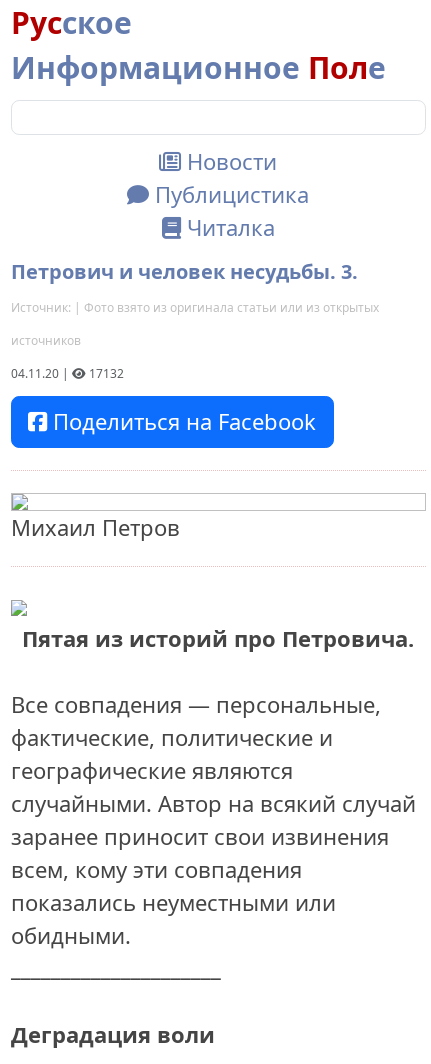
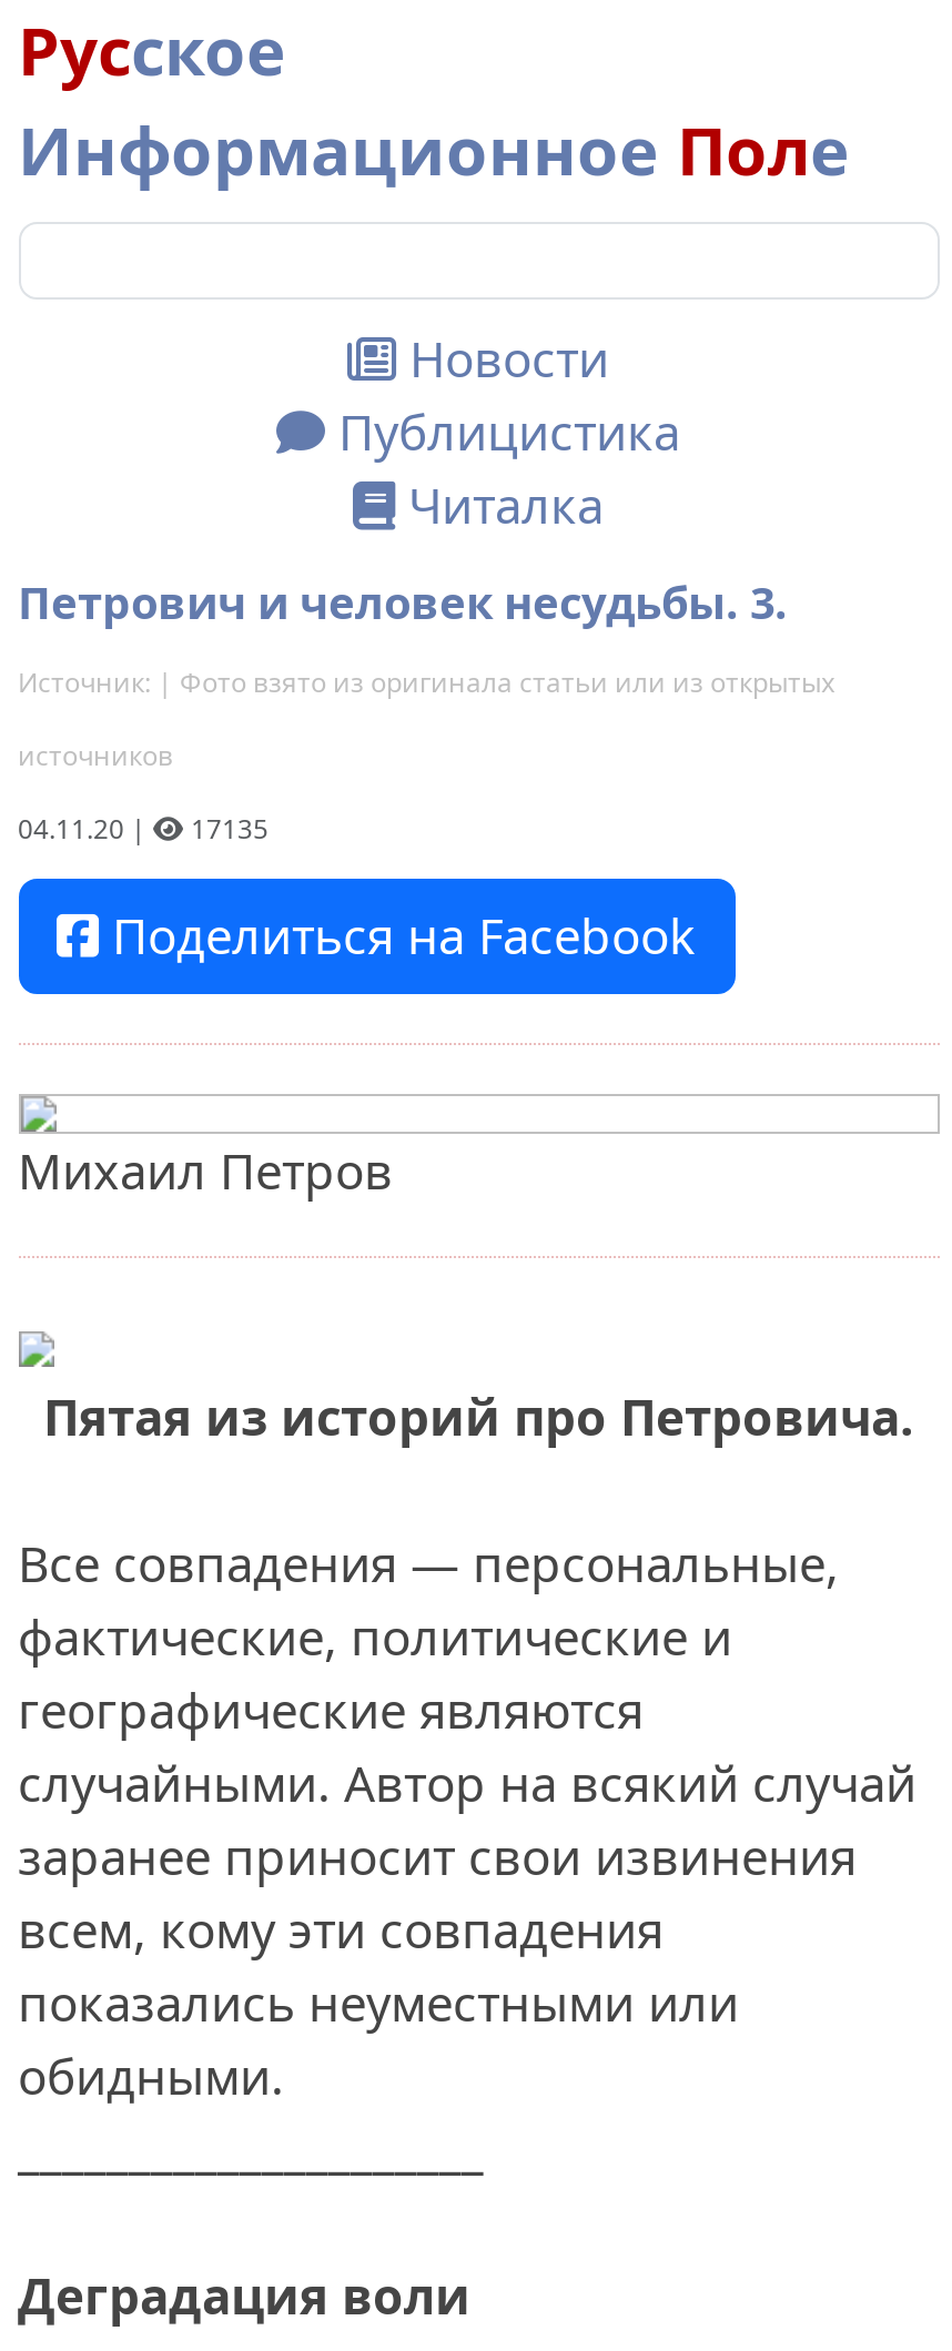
[85,365,123,382] 17132 -> [184,810,269,848] 17135

